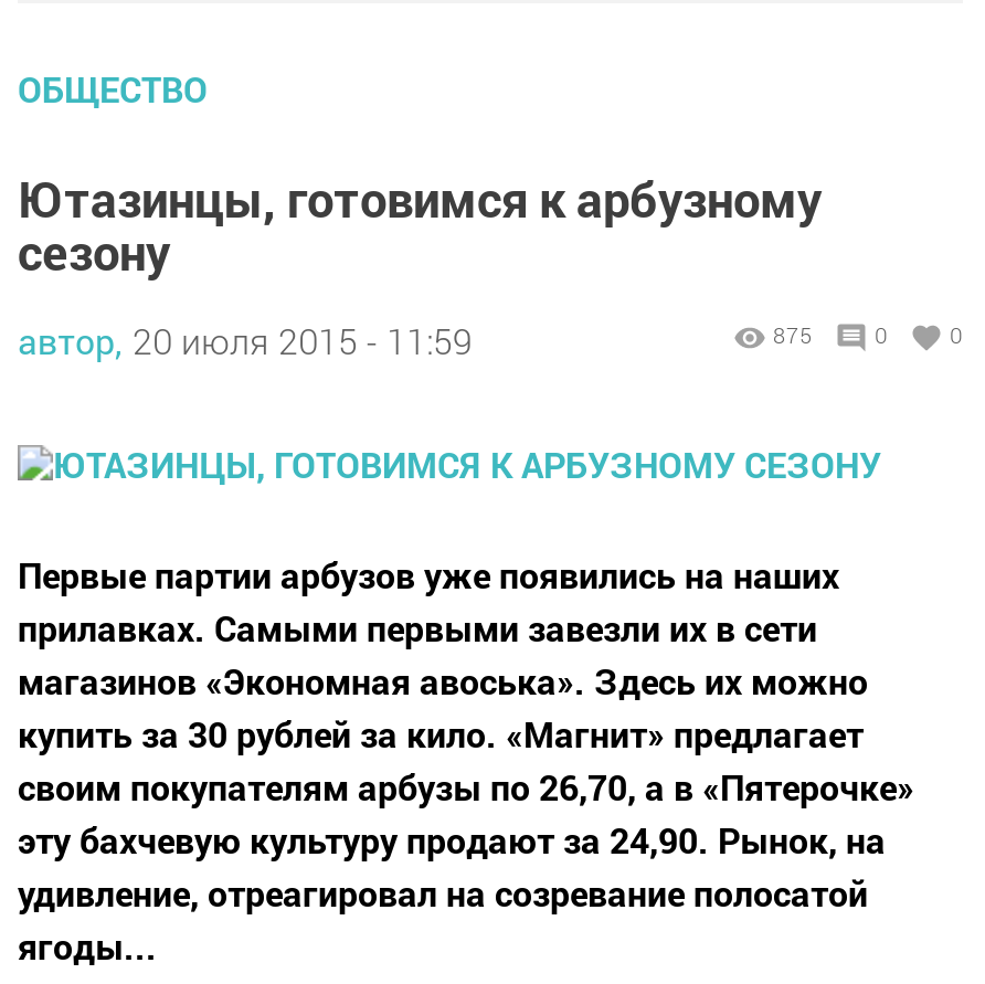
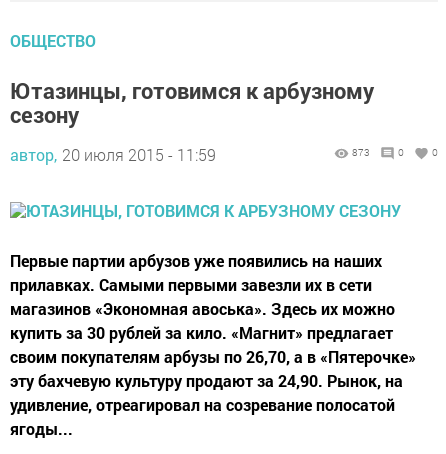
[773,322,813,351] 875 -> [352,146,370,159] 873

